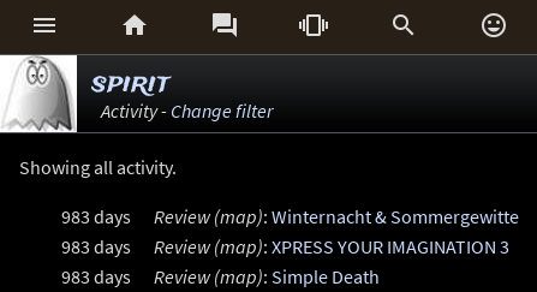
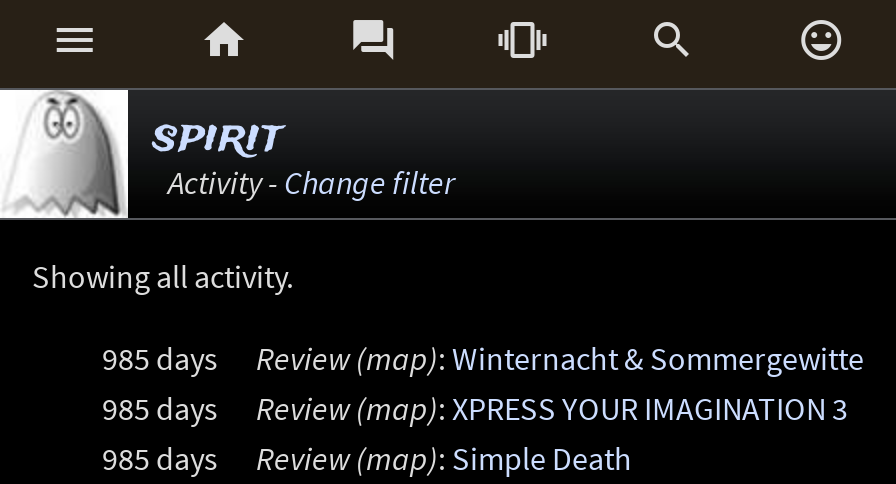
[61,204,526,228] 983 days Review (map): Winternacht & Sommergewitter -> [102,338,876,378] 985 days Review (map): Winternacht & Sommergewitter
[61,234,509,258] 983 days Review (map): XPRESS YOUR IMAGINATION 3 -> [102,388,848,428] 985 days Review (map): XPRESS YOUR IMAGINATION 3
[61,264,380,288] 983 days Review (map): Simple Death -> [102,438,632,478] 985 days Review (map): Simple Death

